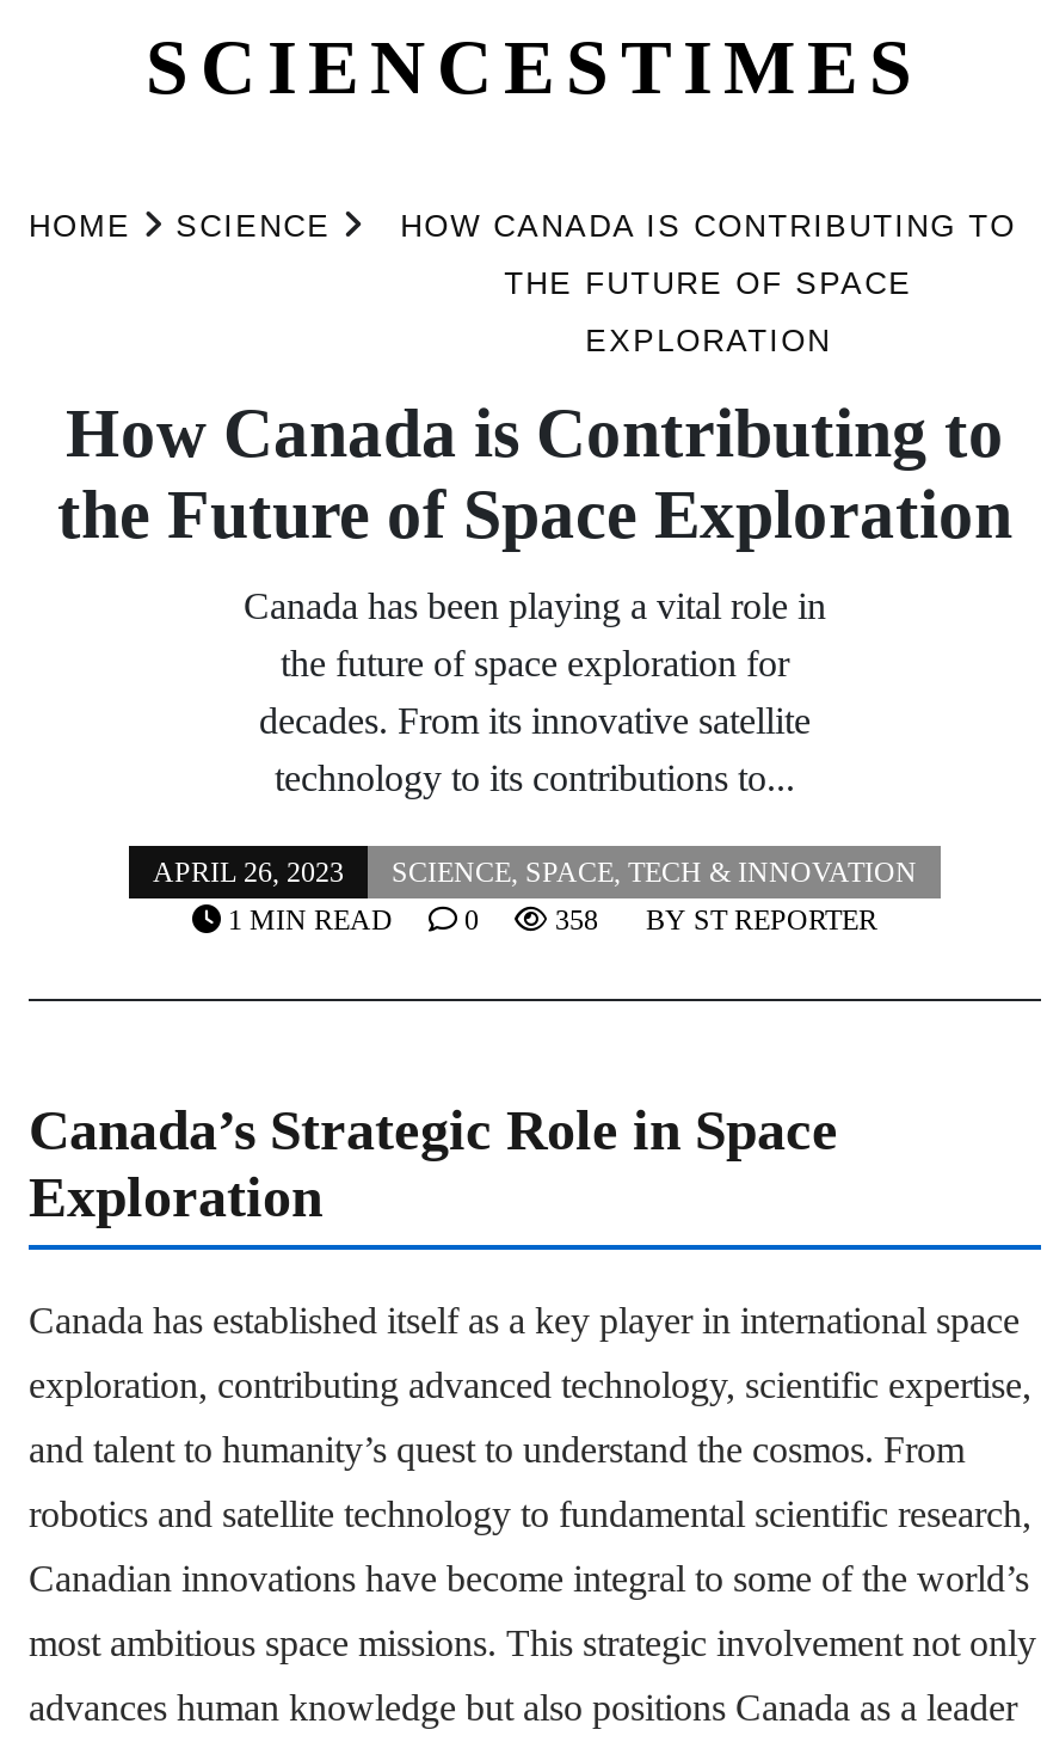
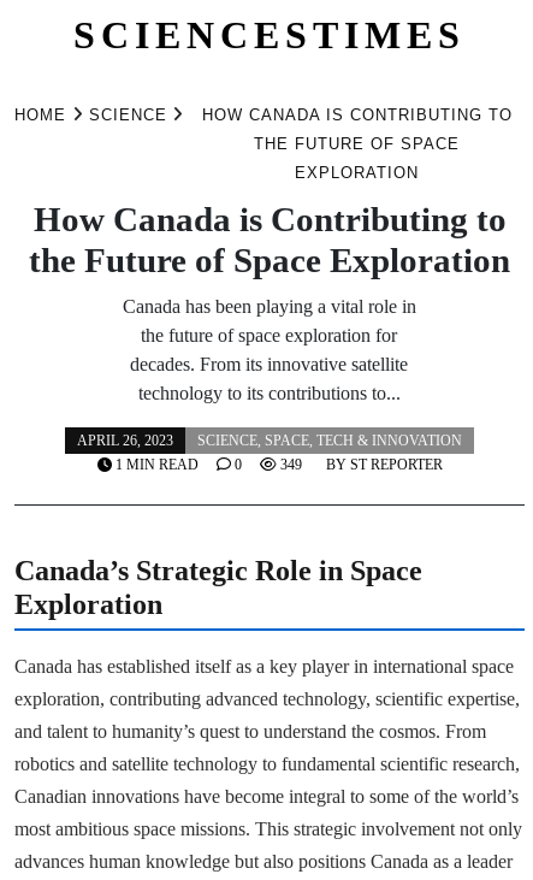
[548,903,877,937] 358 BY ST REPORTER -> [276,456,442,473] 349 BY ST REPORTER

